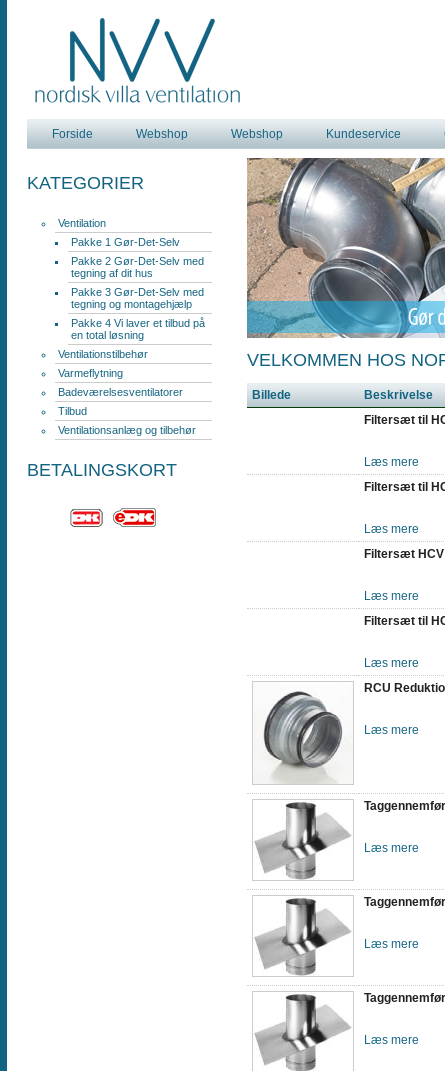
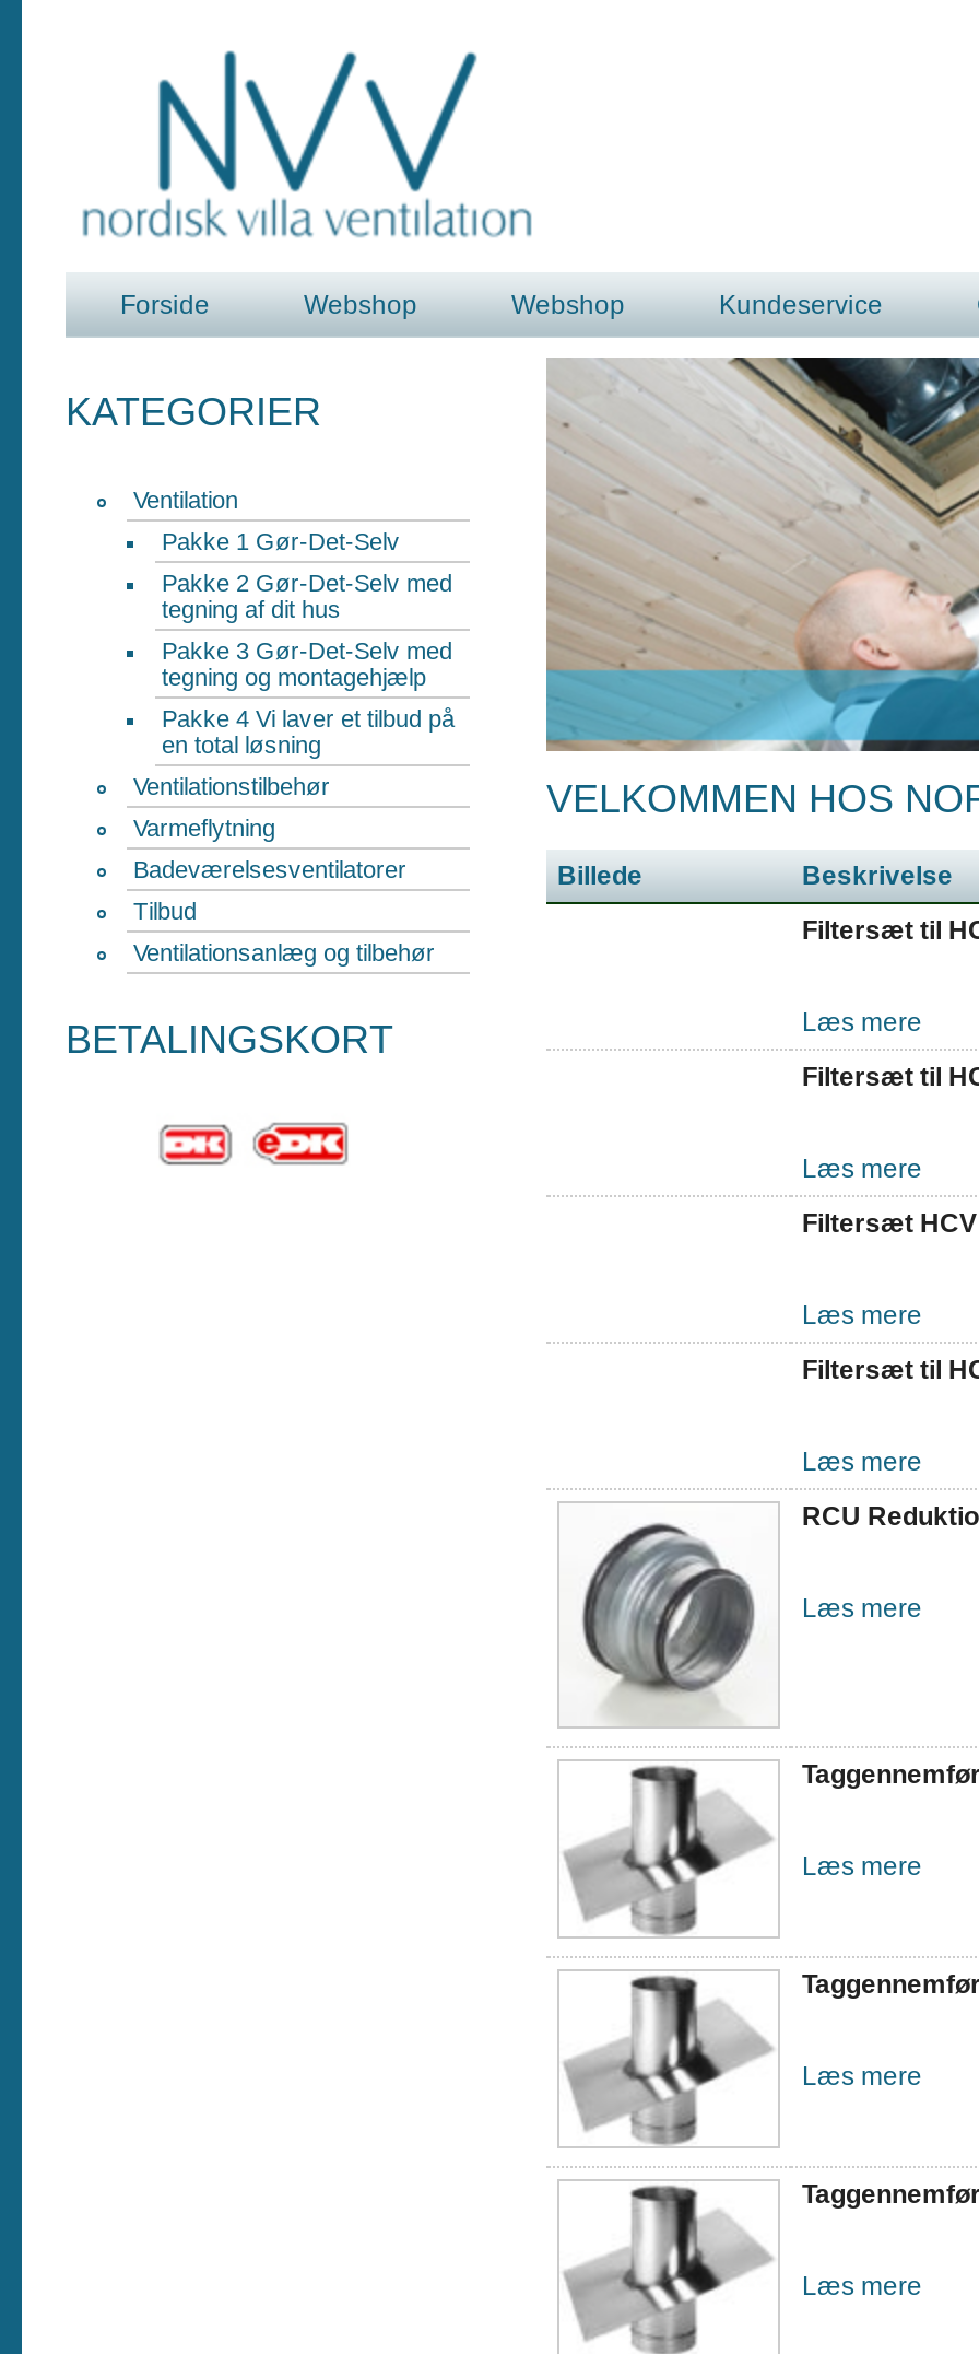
[247,157,442,338] [image] -> [546,355,972,753] [image]

